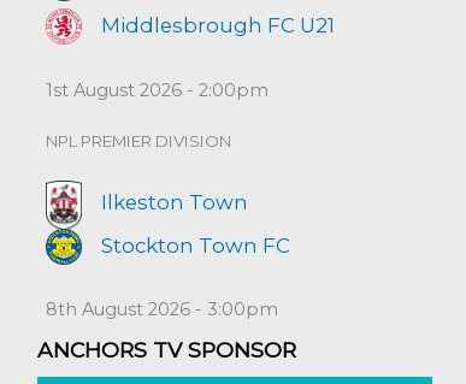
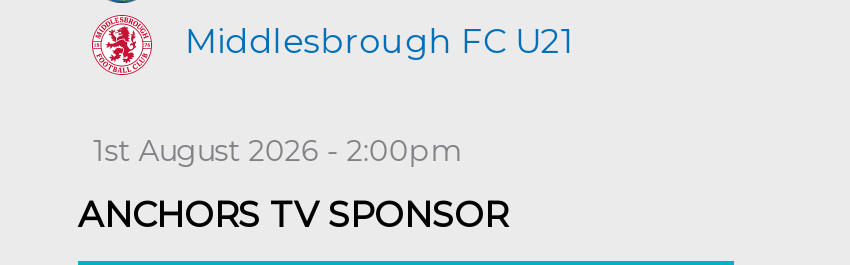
[45,131,291,321] [image] | NPL PREMIER DIVISION | Ilkeston Town | Stockton Town FC | 8th August 2026 - 3:00pm -> none

